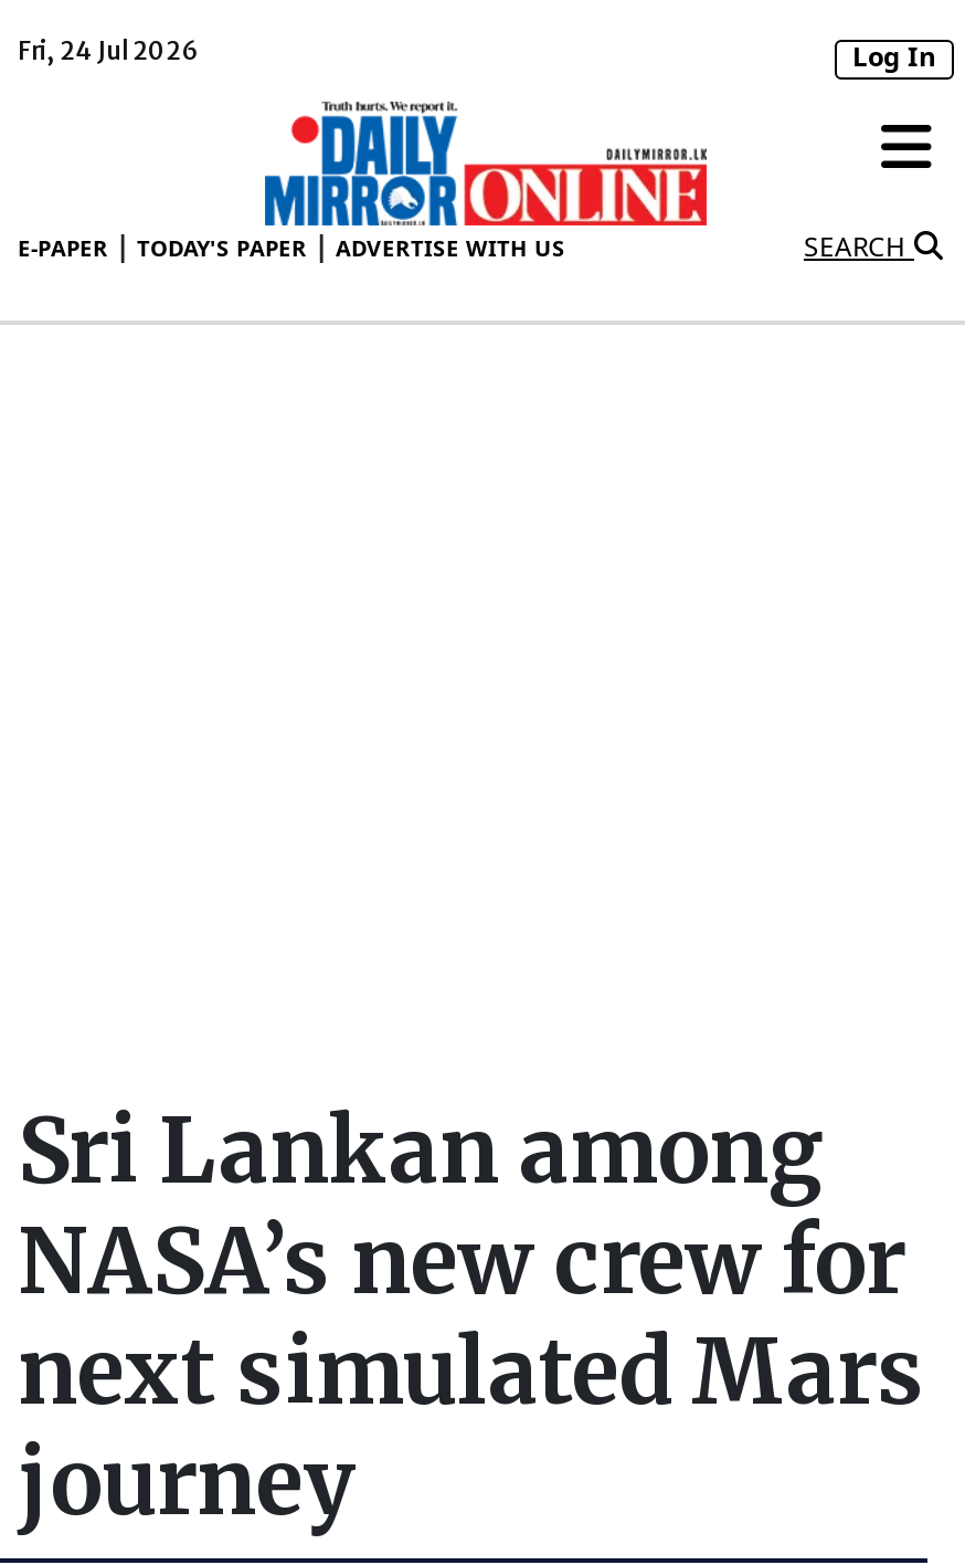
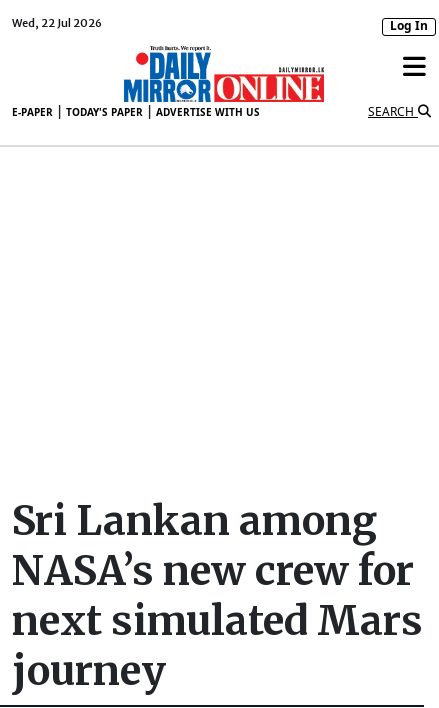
[18,35,197,66] Fri, 24 Jul 2026 -> [12,16,102,30] Wed, 22 Jul 2026

